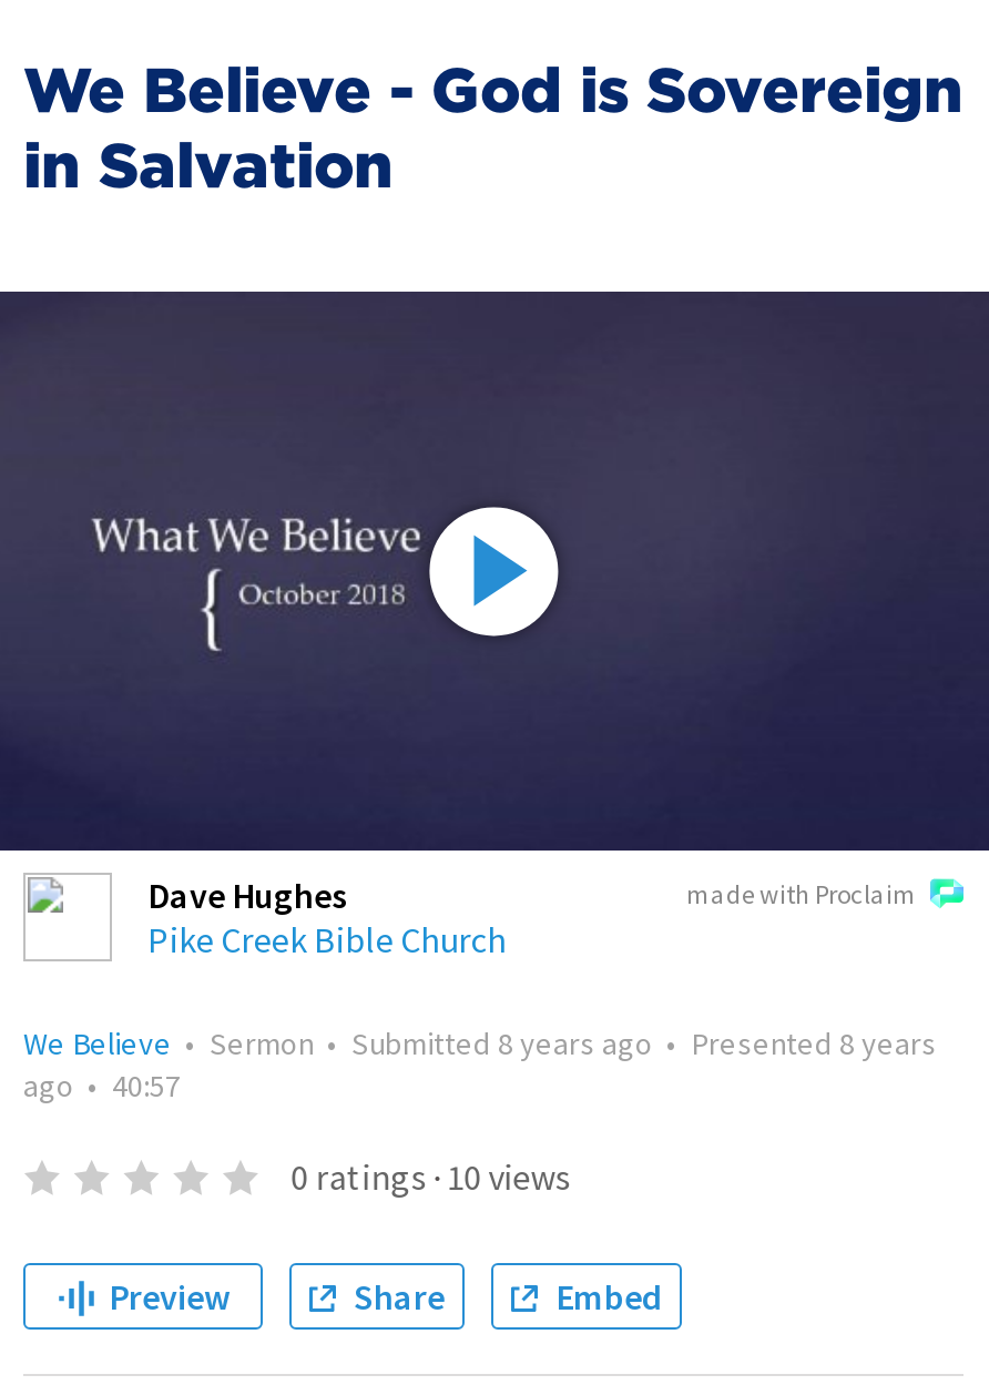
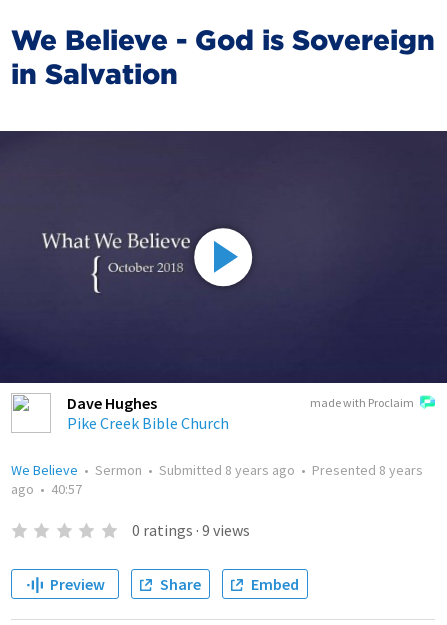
[291,1154,570,1199] 0 ratings · 10 views -> [132,520,250,540] 0 ratings · 9 views

